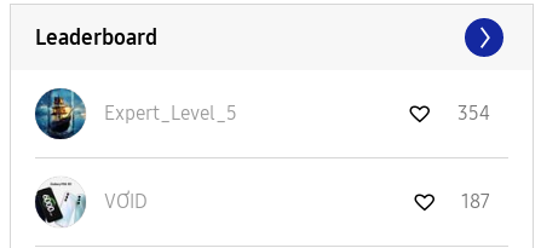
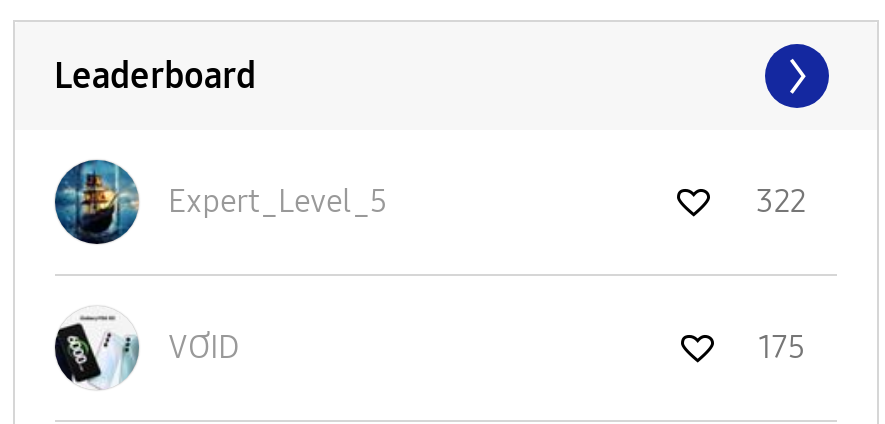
[452,101,490,124] 354 -> [748,182,806,220] 322
[457,190,490,213] 187 -> [752,328,806,366] 175

